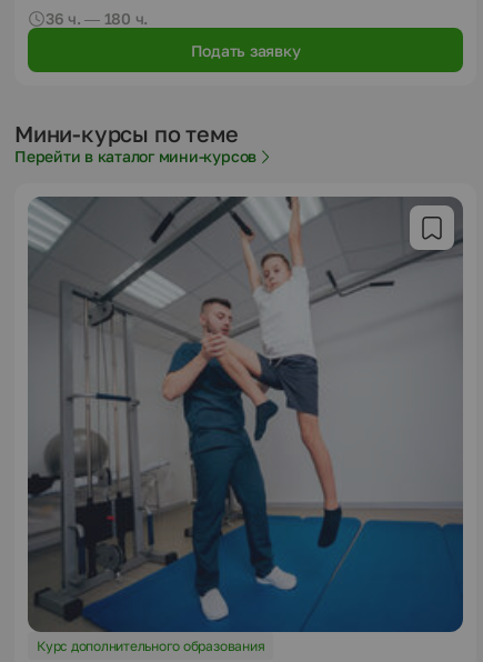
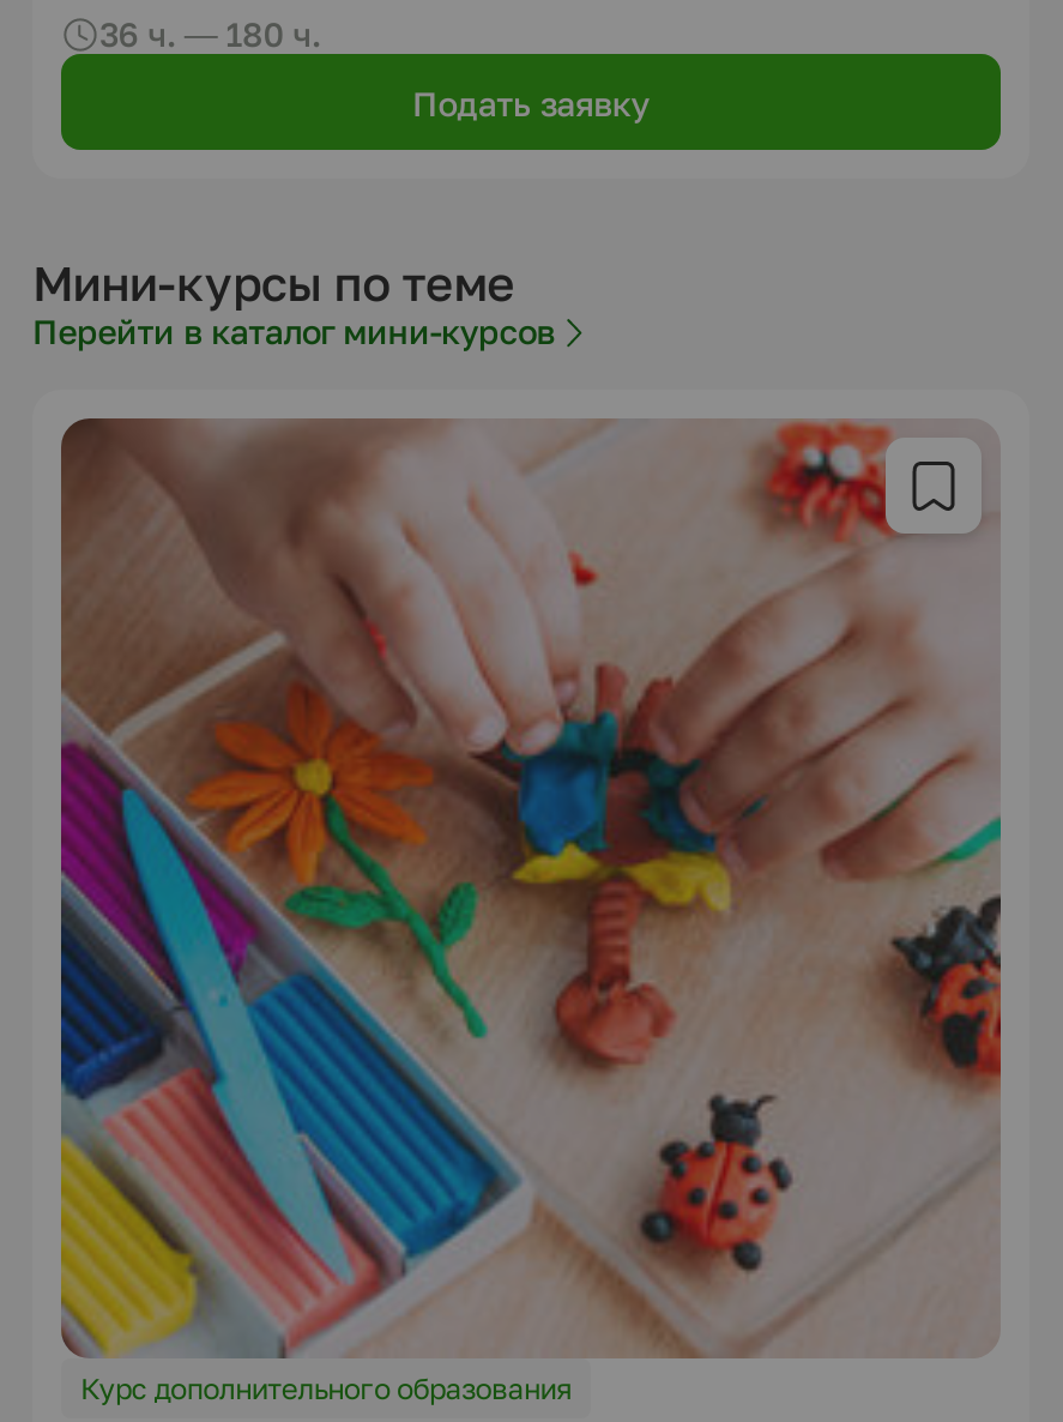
[27,195,464,633] [image] -> [59,418,1003,1361] [image]

